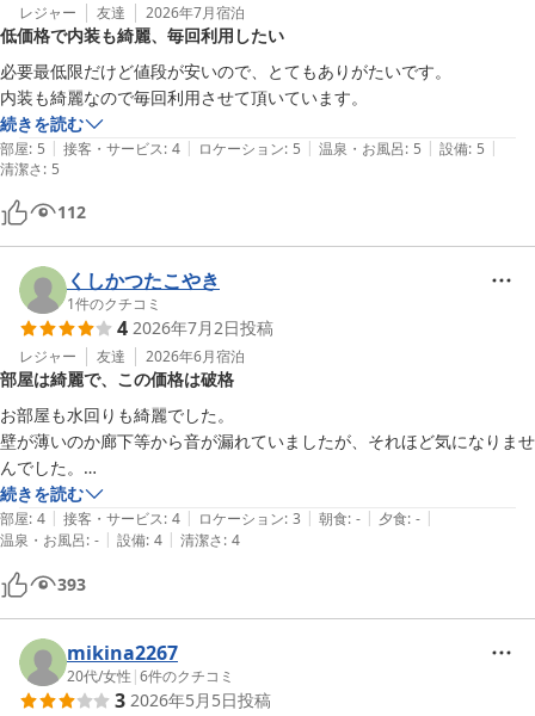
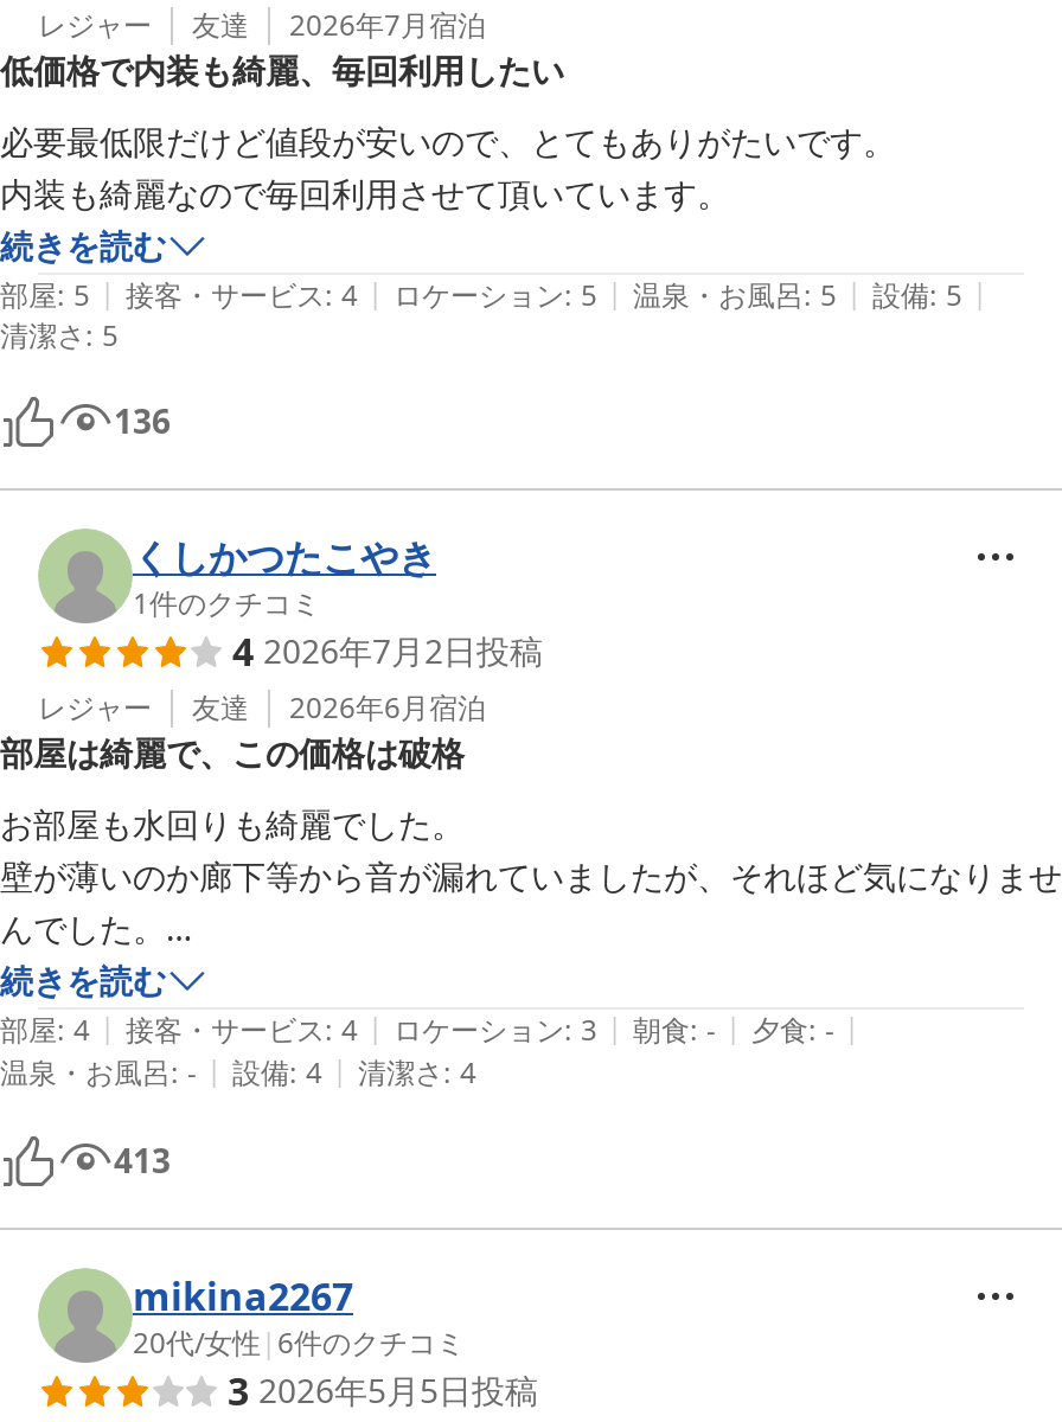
[57,200,86,223] 112 -> [114,398,171,443] 136
[57,573,86,595] 393 -> [114,1138,171,1183] 413

